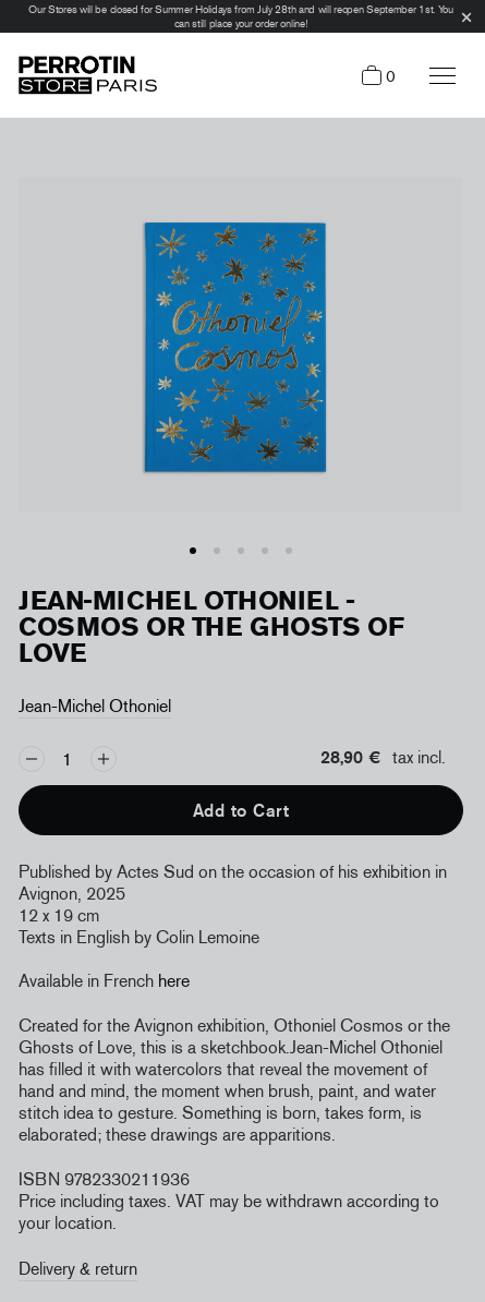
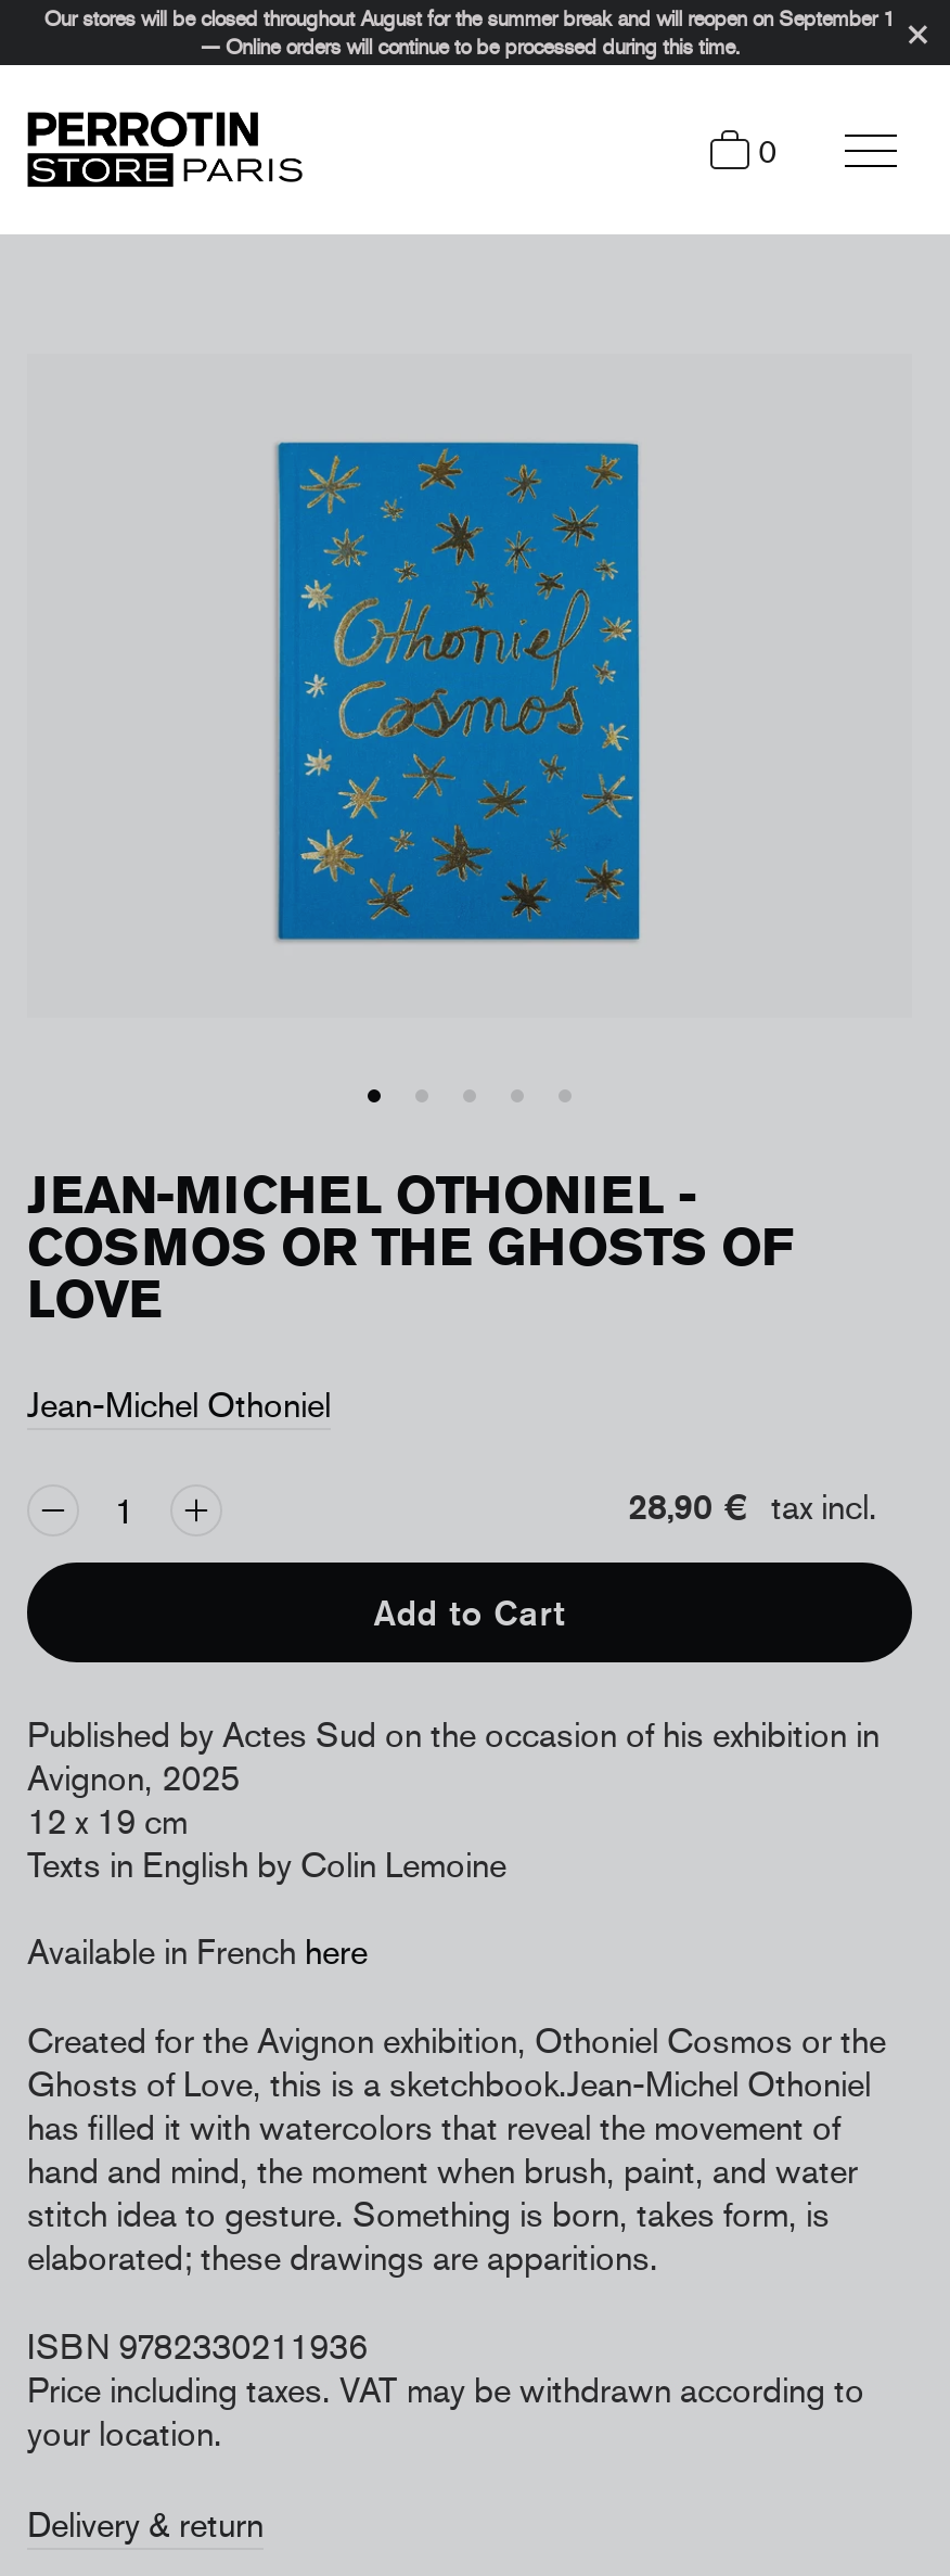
[29,2,453,31] Our Stores will be closed for Summer Holidays from July 28th and will reopen September 1st. You | can still place your order online! -> [44,4,895,61] Our stores will be closed throughout August for the summer break and will reopen on September 1 | — Online orders will continue to be processed during this time.

